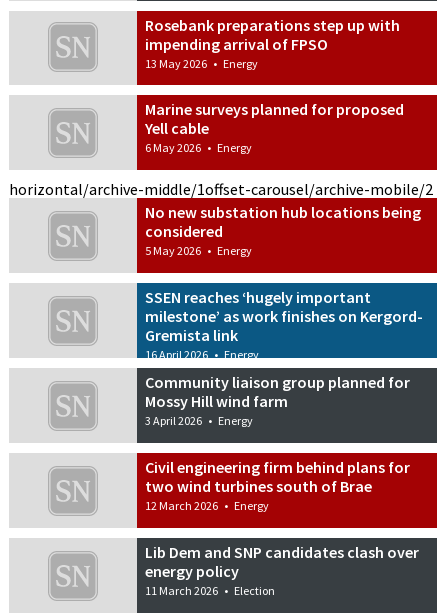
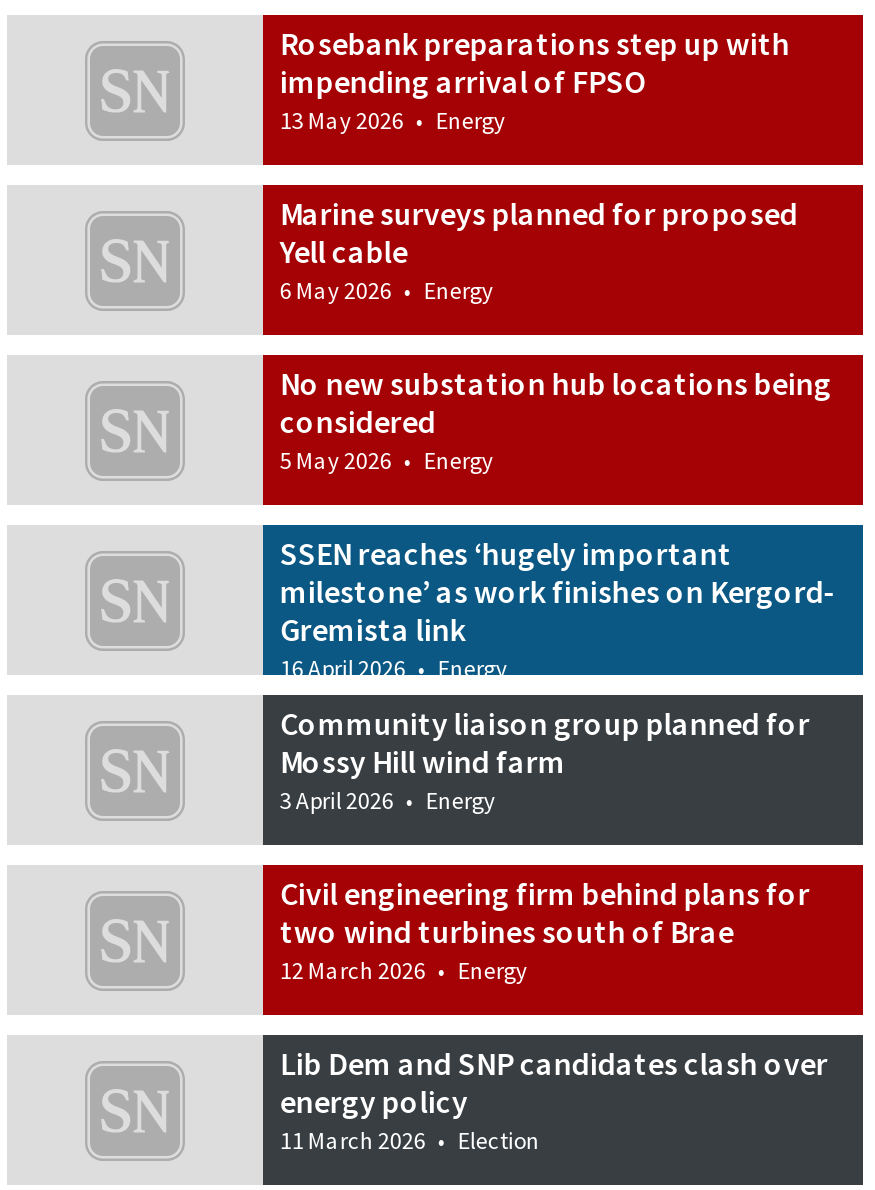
[9,179,205,199] horizontal/archive-middle/1 -> none
[205,179,433,199] offset-carousel/archive-mobile/2 -> none

